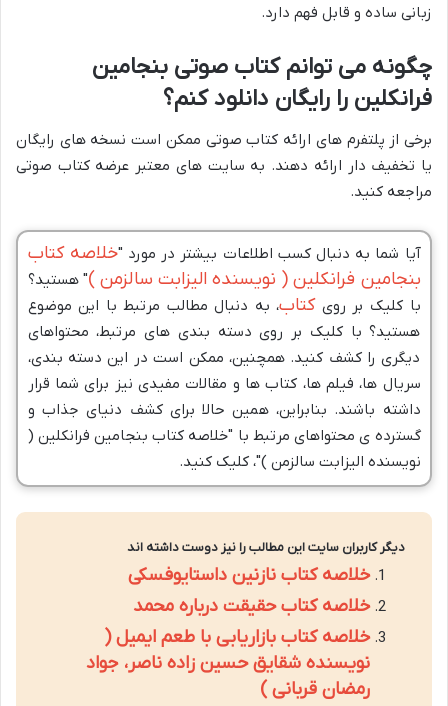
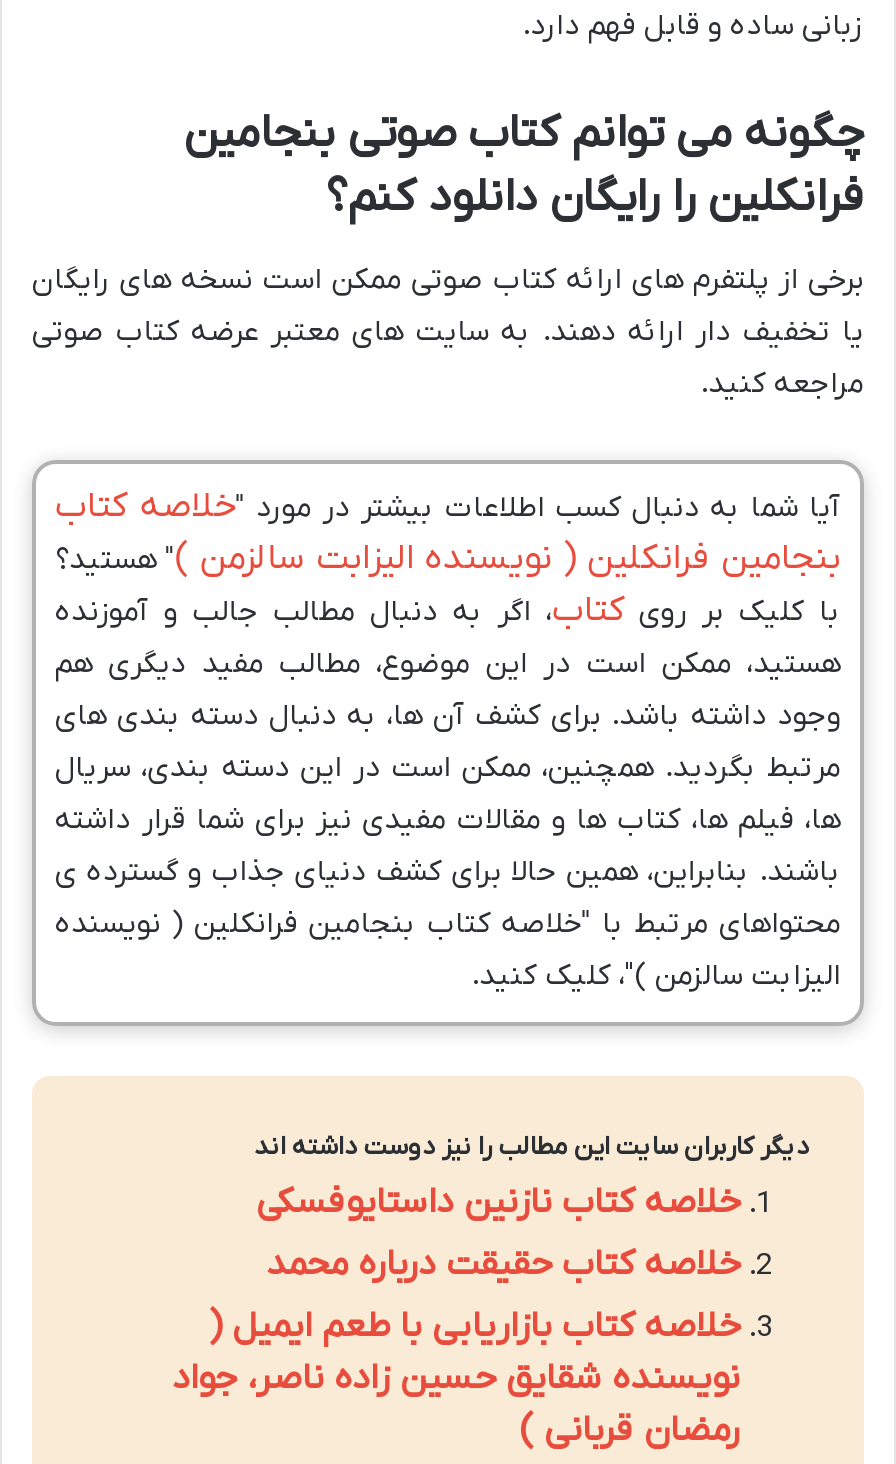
[27,294,420,472] با کلیک بر روی کتاب ، به دنبال مطالب مرتبط با این موضوع | هستید؟ با کلیک بر روی دسته بندی های مرتبط، محتواهای | دیگری را کشف کنید. همچنین، ممکن است در این دسته بندی، | سریال ها، فیلم ها، کتاب ها و مقالات مفیدی نیز برای شما قرار | داشته باشند. بنابراین، همین حالا برای کشف دنیای جذاب و | گسترده ی محتواهای مرتبط با "خلاصه کتاب بنجامین فرانکلین ( | نویسنده الیزابت سالزمن )"، کلیک کنید. -> [55,588,841,996] با کلیک بر روی کتاب ، اگر به دنبال مطالب جالب و آموزنده | هستید، ممکن است در این موضوع، مطالب مفید دیگری هم | وجود داشته باشد. برای کشف آن ها، به دنبال دسته بندی های | مرتبط بگردید. همچنین، ممکن است در این دسته بندی، سریال | ها، فیلم ها، کتاب ها و مقالات مفیدی نیز برای شما قرار داشته | باشند. بنابراین، همین حالا برای کشف دنیای جذاب و گسترده ی | محتواهای مرتبط با "خلاصه کتاب بنجامین فرانکلین ( نویسنده | الیزابت سالزمن )"، کلیک کنید.

